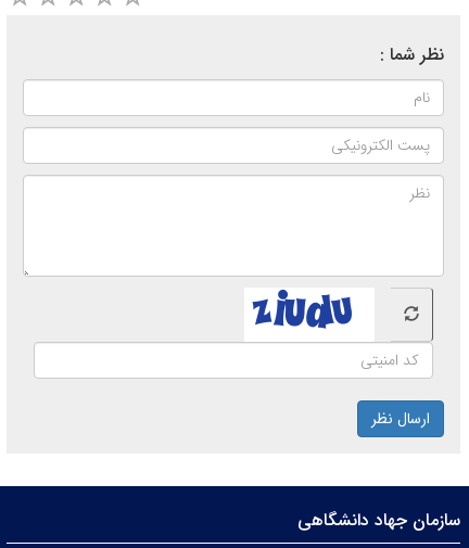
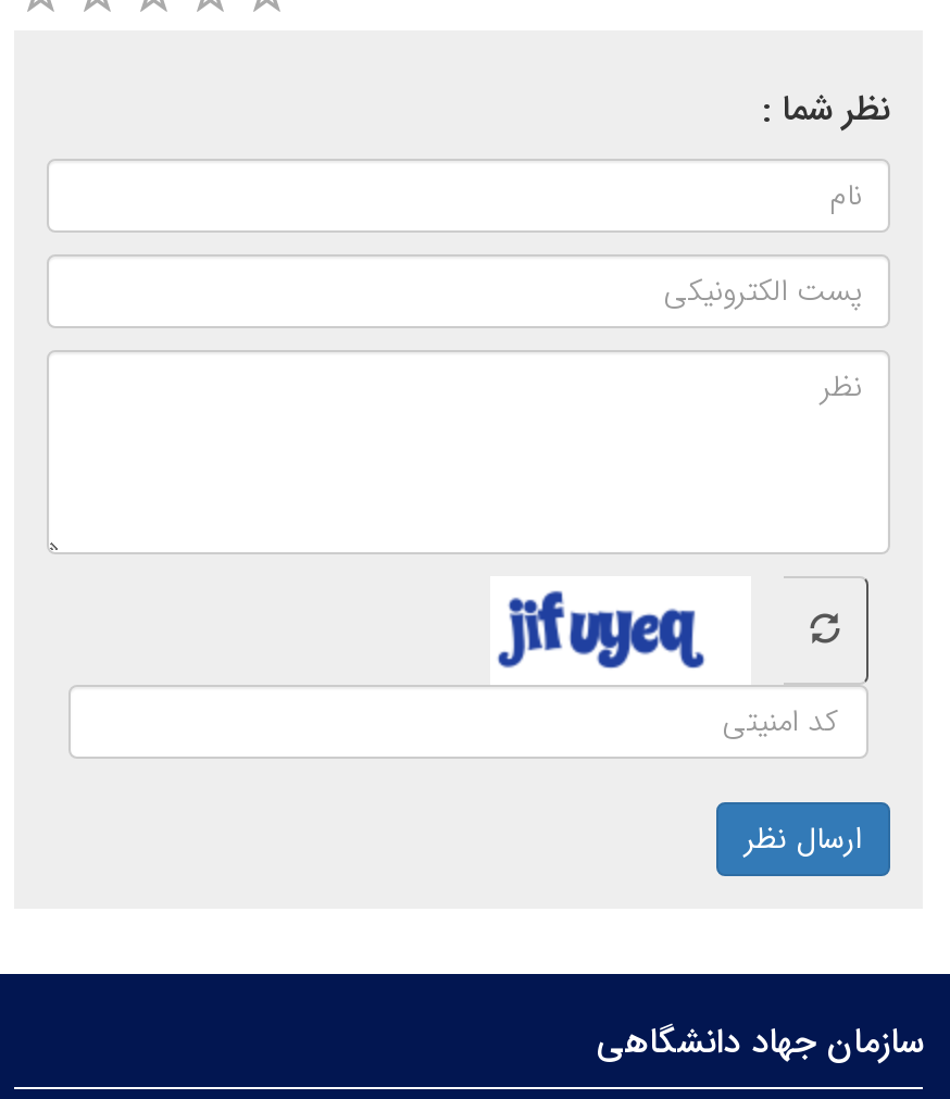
[249,289,353,333] [image] -> [497,580,705,670] [image]

